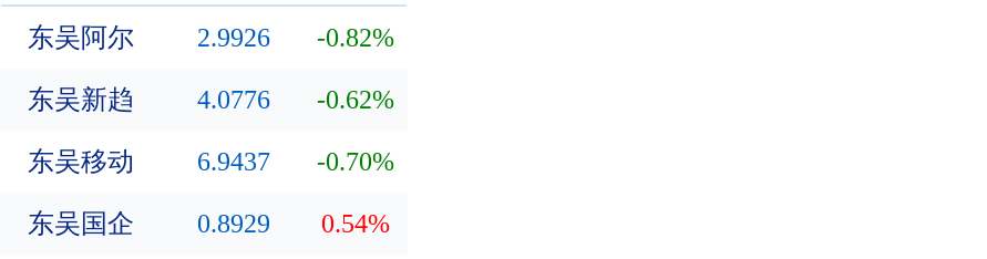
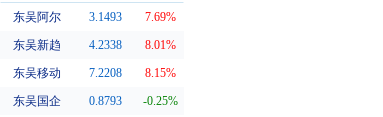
[197,22,270,53] 2.9926 -> [89,10,122,24] 3.1493
[317,22,394,53] -0.82% -> [145,10,176,24] 7.69%
[197,84,270,115] 4.0776 -> [89,38,122,52] 4.2338
[317,84,394,115] -0.62% -> [145,38,176,52] 8.01%
[197,146,270,177] 6.9437 -> [89,66,122,80] 7.2208
[317,146,394,177] -0.70% -> [145,66,176,80] 8.15%
[197,208,270,239] 0.8929 -> [89,94,122,108] 0.8793
[321,208,390,239] 0.54% -> [143,94,178,108] -0.25%

